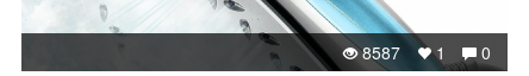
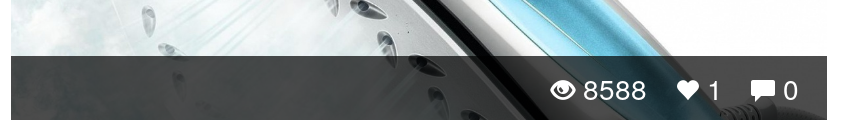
[362,40,491,64] 8587 1 0 -> [583,68,799,108] 8588 1 0

